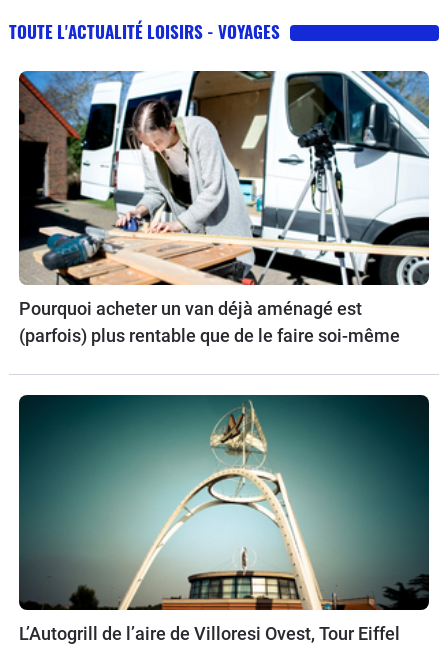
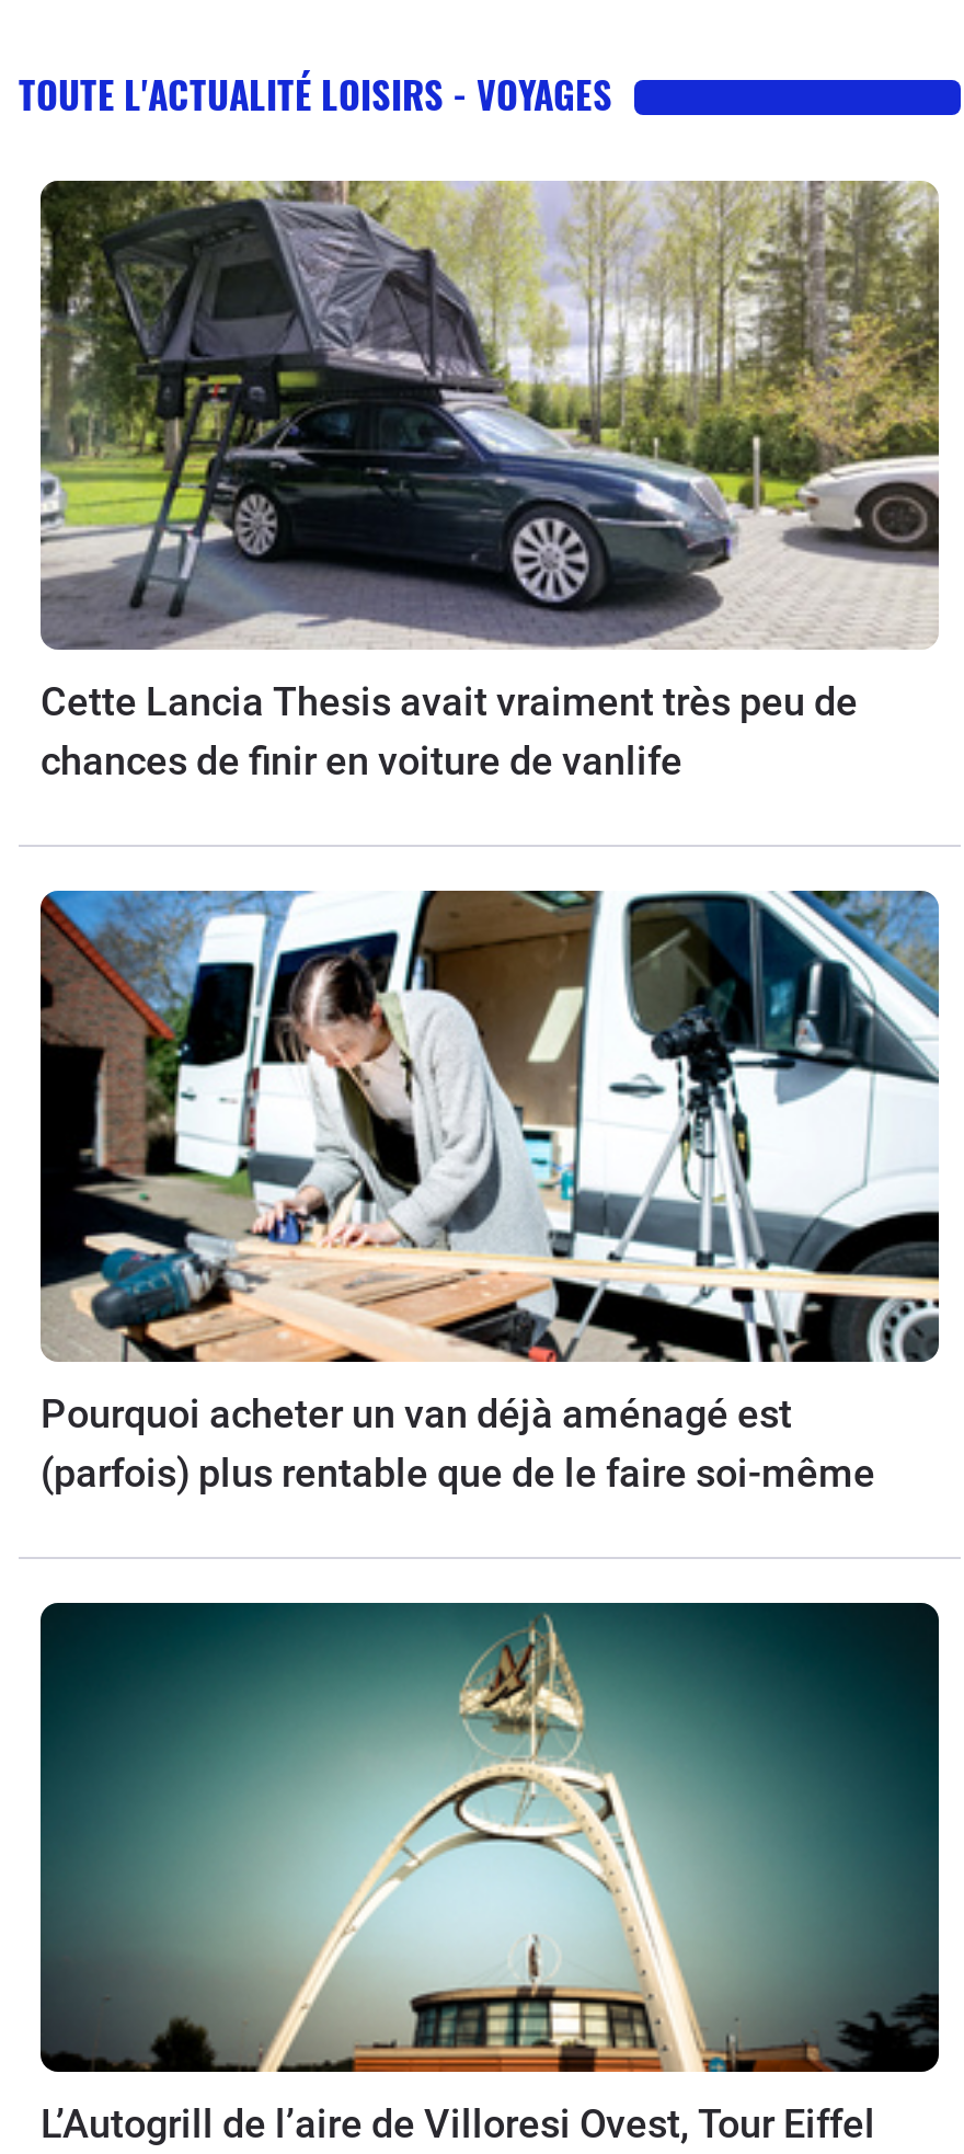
none -> [38,179,941,784] [image] | Cette Lancia Thesis avait vraiment très peu de | chances de finir en voiture de vanlife

